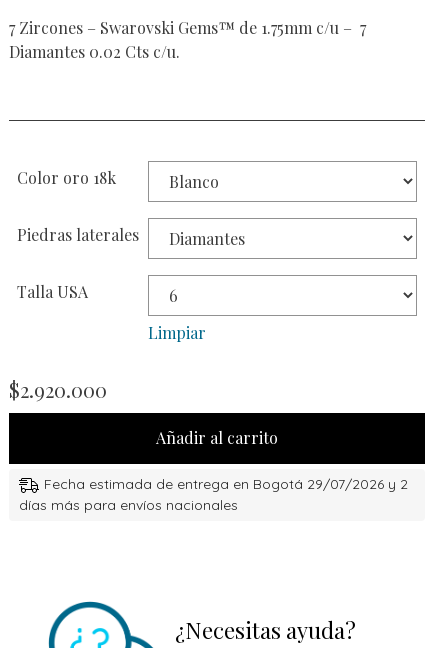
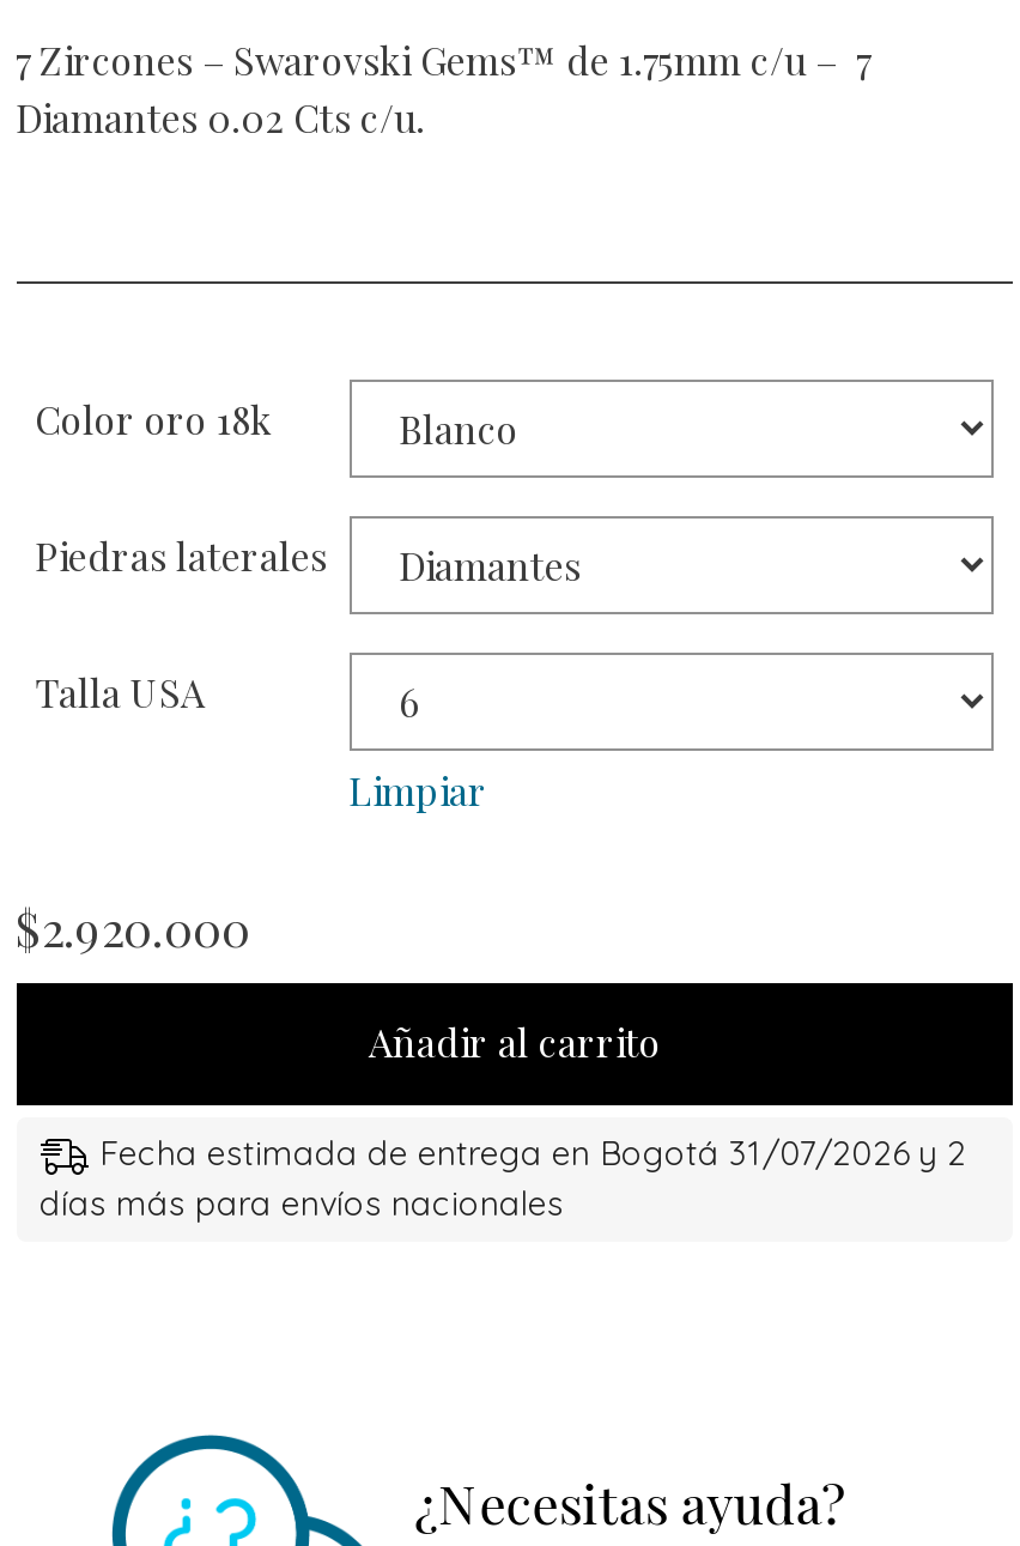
[43,475,407,493] Fecha estimada de entrega en Bogotá 29/07/2026 y 2 -> [99,1131,966,1174] Fecha estimada de entrega en Bogotá 31/07/2026 y 2

